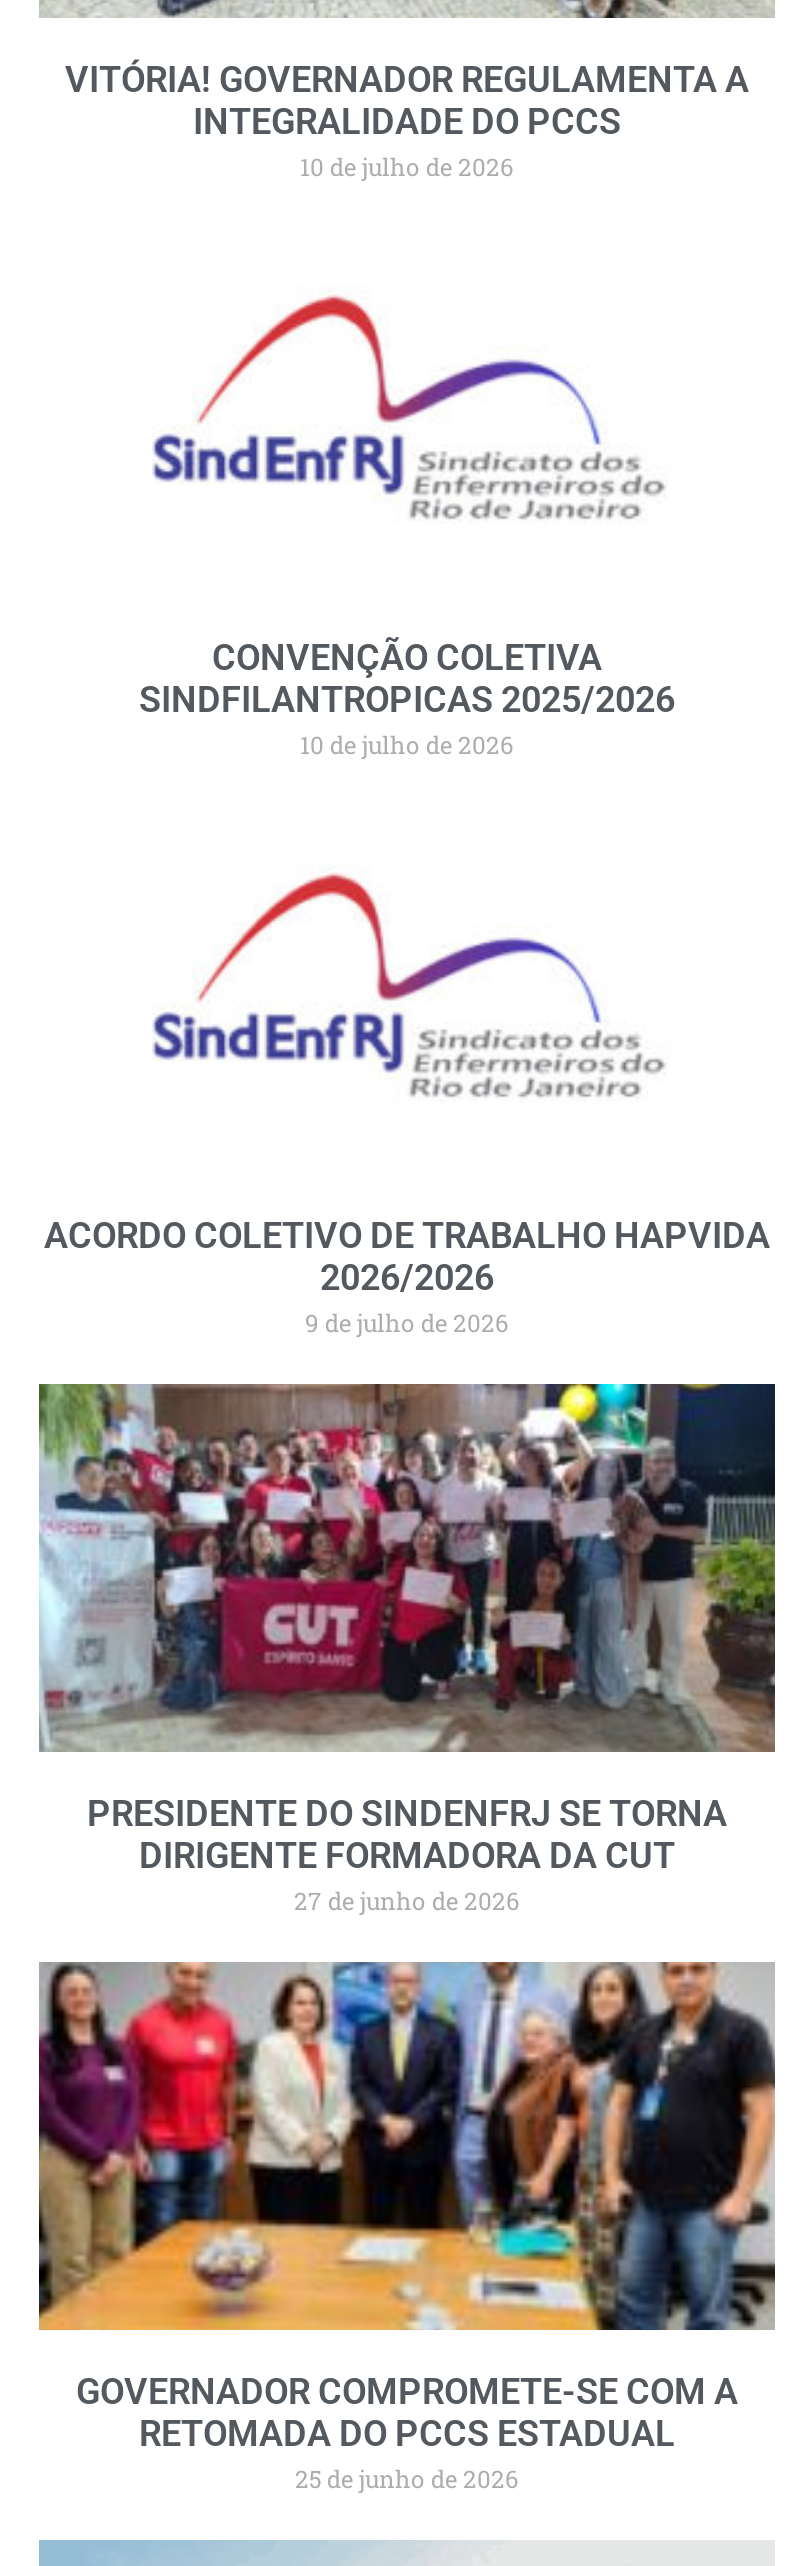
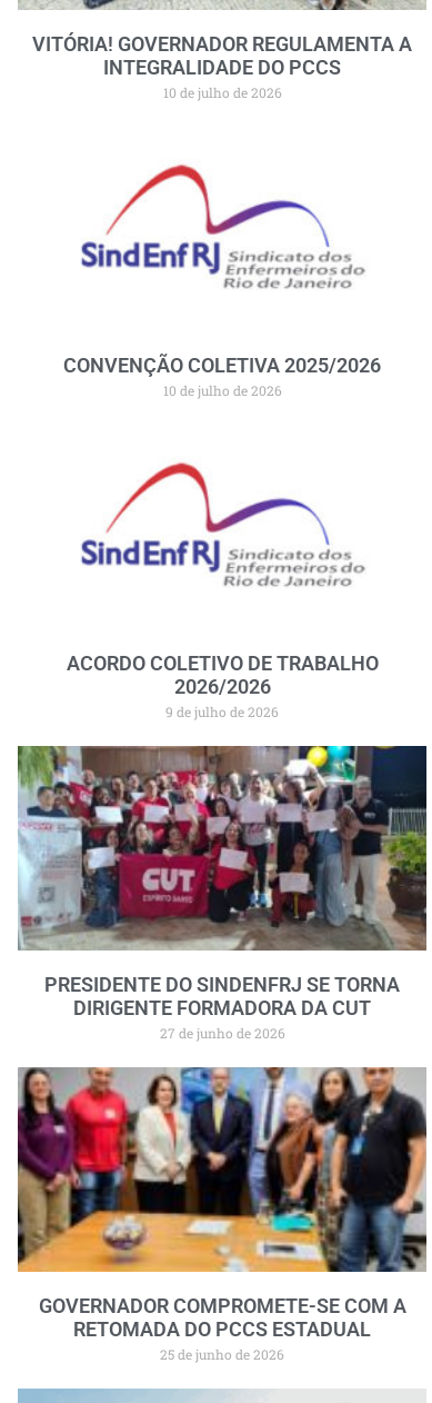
[139,637,675,721] CONVENÇÃO COLETIVA | SINDFILANTROPICAS 2025/2026 -> [63,354,381,377] CONVENÇÃO COLETIVA 2025/2026
[44,1215,770,1257] ACORDO COLETIVO DE TRABALHO HAPVIDA -> [66,652,378,675] ACORDO COLETIVO DE TRABALHO

